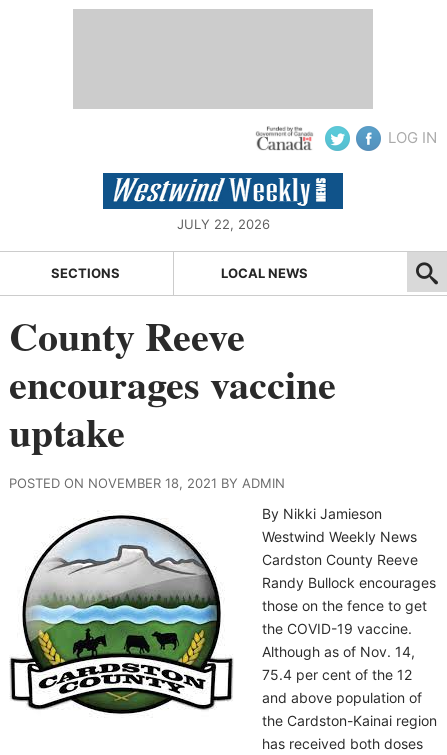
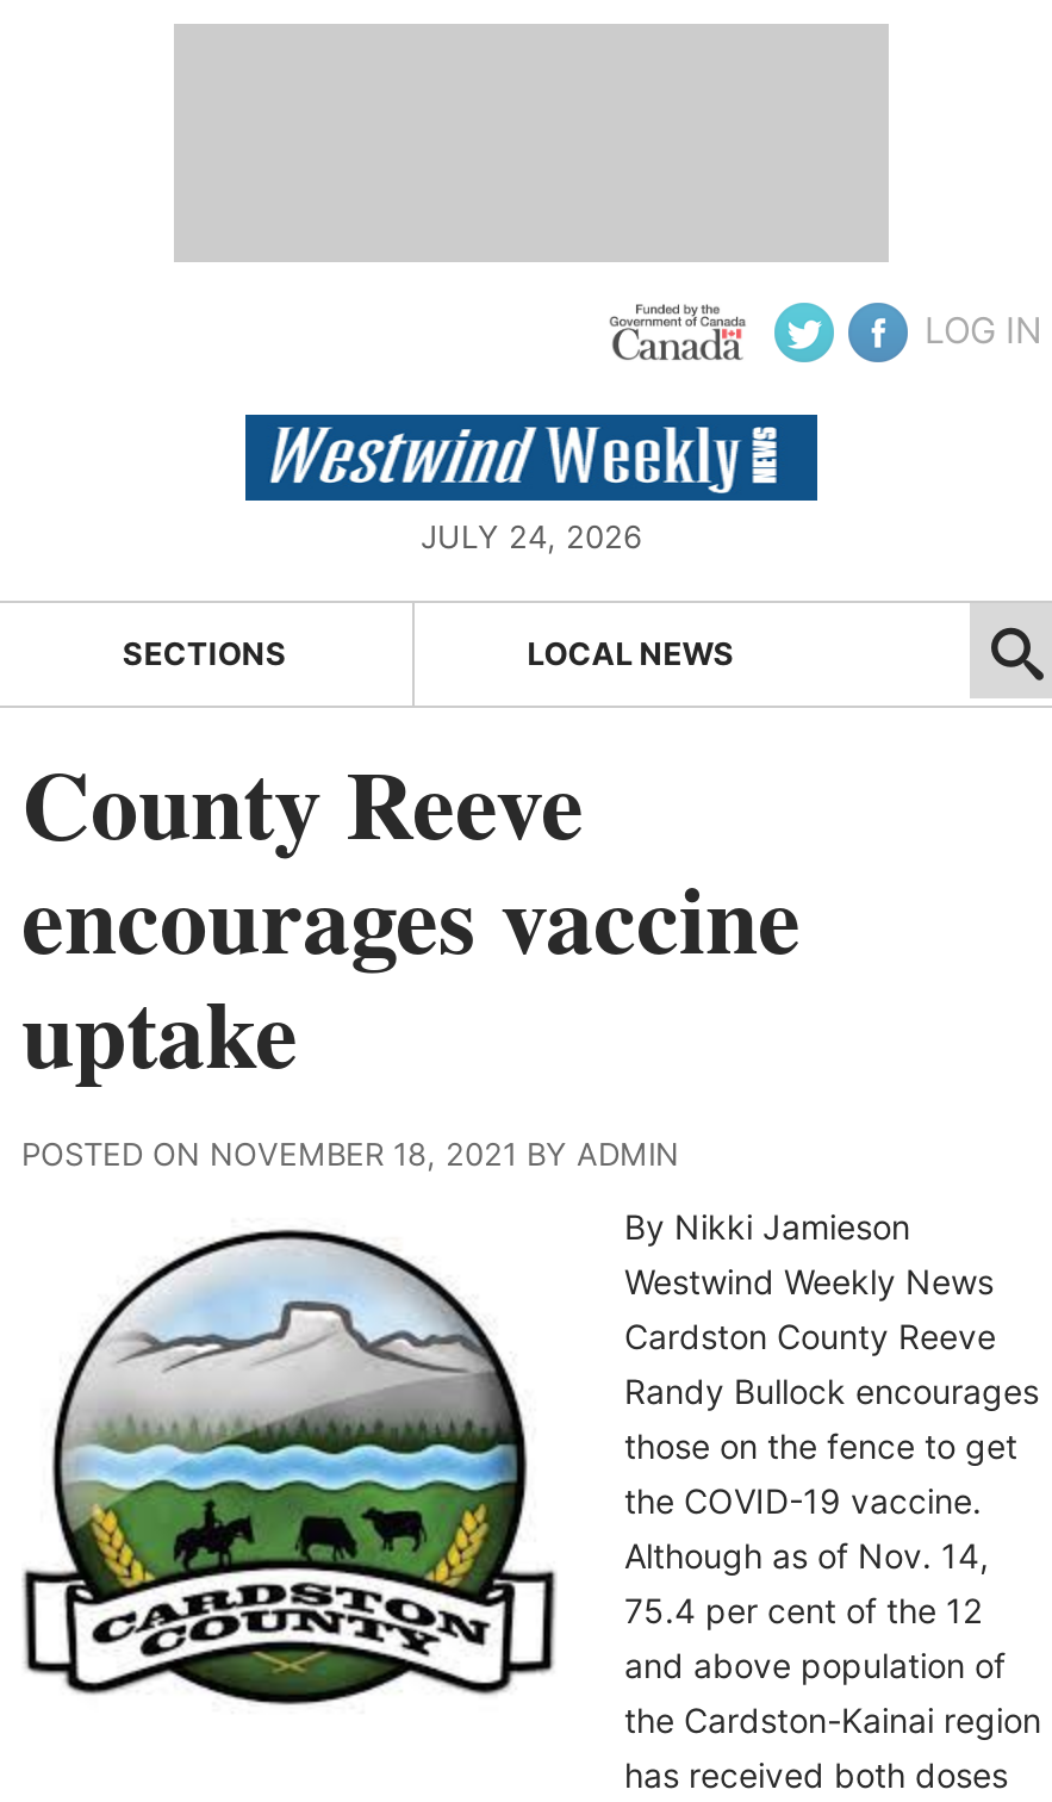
[176,216,269,232] JULY 22, 2026 -> [421,517,642,555] JULY 24, 2026

